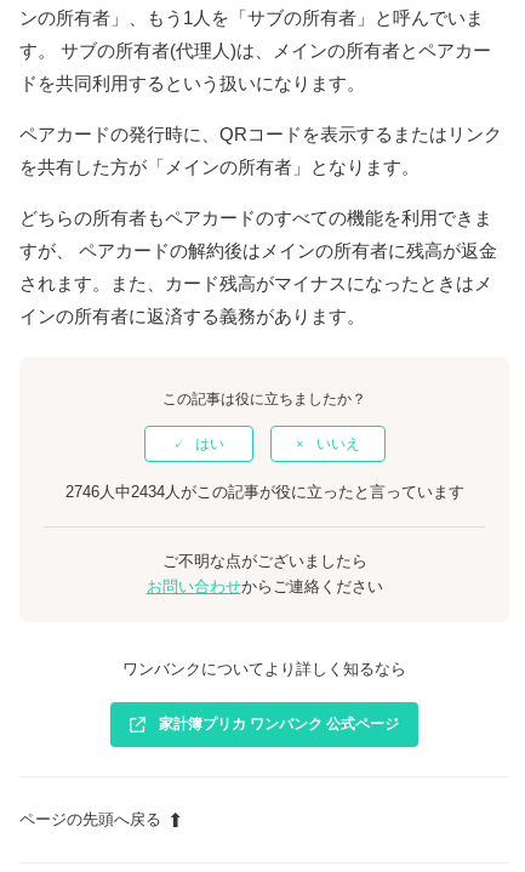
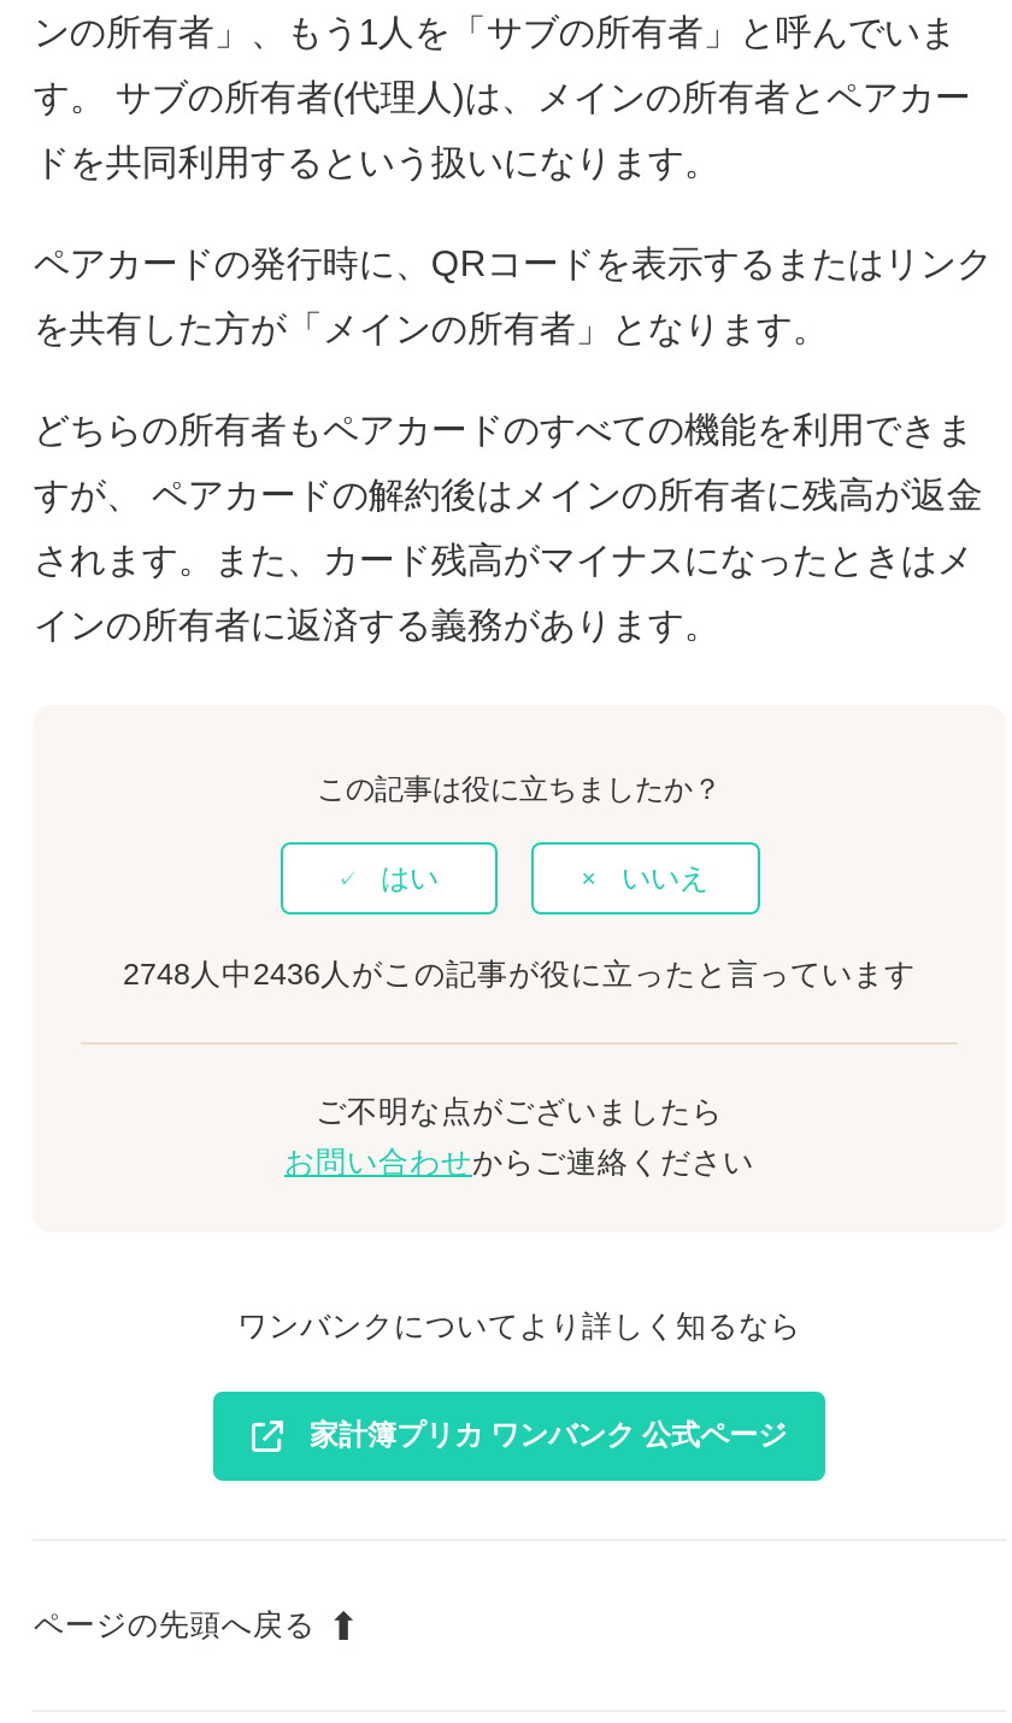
[65,485,464,501] 2746人中2434人がこの記事が役に立ったと言っています -> [123,959,916,993] 2748人中2436人がこの記事が役に立ったと言っています

